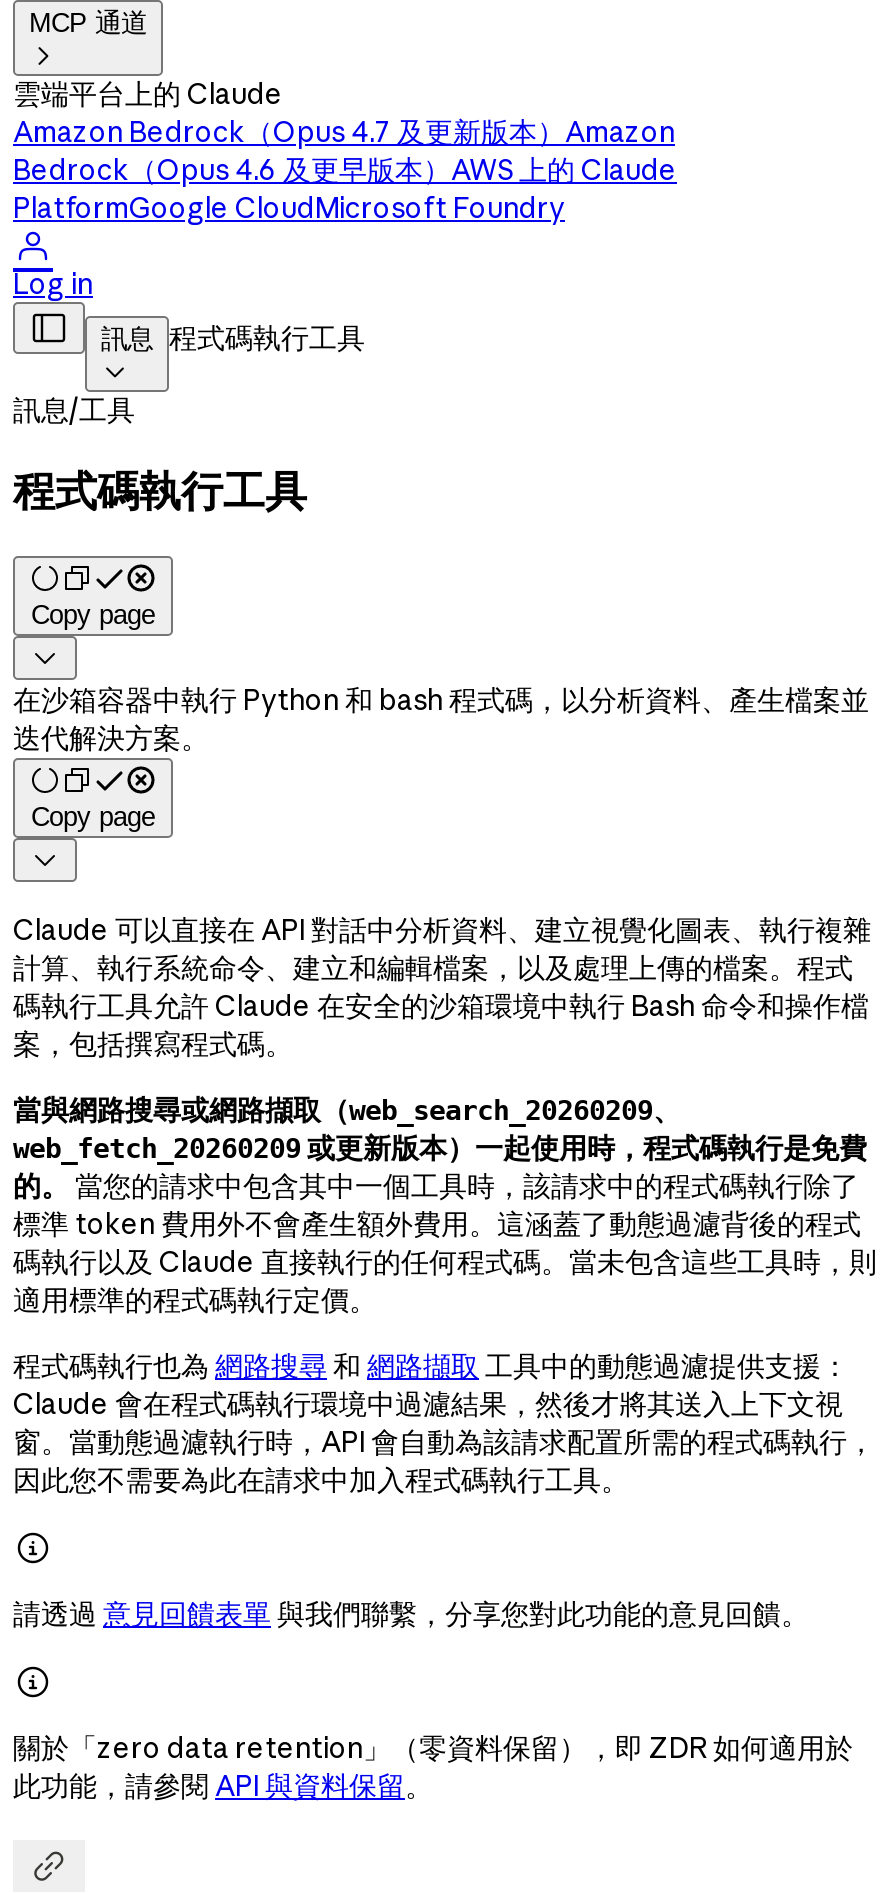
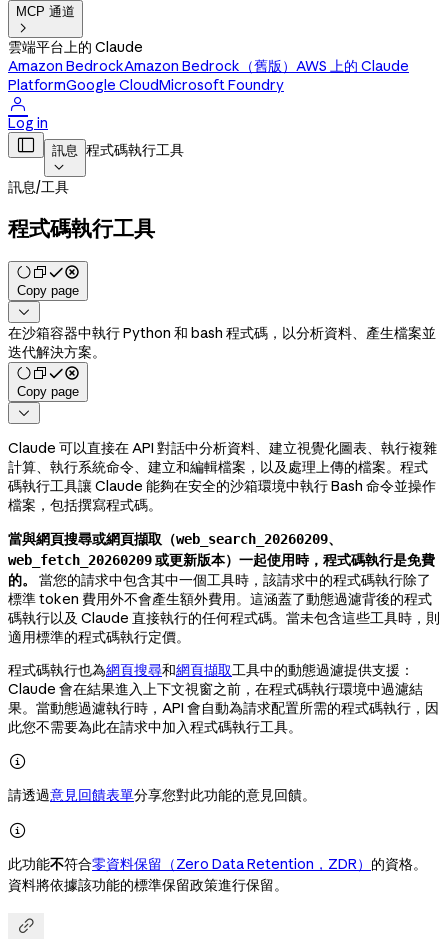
[13,114,677,188] Amazon Bedrock（Opus 4.7 及更新版本）Amazon | Bedrock（Opus 4.6 及更早版本）AWS 上的 Claude -> [8,57,409,75] Amazon BedrockAmazon Bedrock（舊版）AWS 上的 Claude
[13,988,869,1062] 碼執行工具允許 Claude 在安全的沙箱環境中執行 Bash 命令和操作檔 | 案，包括撰寫程式碼。 -> [8,477,436,514] 碼執行工具讓 Claude 能夠在安全的沙箱環境中執行 Bash 命令並操作 | 檔案，包括撰寫程式碼。
[13,1092,681,1128] 當與網路搜尋或網路擷取（web_search_20260209、 -> [8,530,342,548] 當與網頁搜尋或網頁擷取（web_search_20260209、
[13,1348,875,1498] 程式碼執行也為網路搜尋和網路擷取工具中的動態過濾提供支援： | Claude 會在程式碼執行環境中過濾結果，然後才將其送入上下文視 | 窗。當動態過濾執行時，API 會自動為該請求配置所需的程式碼執行， | 因此您不需要為此在請求中加入程式碼執行工具。 -> [8,661,439,736] 程式碼執行也為網頁搜尋和網頁擷取工具中的動態過濾提供支援： | Claude 會在結果進入上下文視窗之前，在程式碼執行環境中過濾結 | 果。當動態過濾執行時，API 會自動為請求配置所需的程式碼執行，因 | 此您不需要為此在請求中加入程式碼執行工具。
[13,1596,809,1632] 請透過意見回饋表單與我們聯繫，分享您對此功能的意見回饋。 -> [8,786,316,804] 請透過意見回饋表單分享您對此功能的意見回饋。
[13,1730,853,1804] 關於「zero data retention」（零資料保留），即 ZDR 如何適用於 | 此功能，請參閱API 與資料保留。 -> [8,855,427,894] 此功能不符合零資料保留（Zero Data Retention，ZDR）的資格。 | 資料將依據該功能的標準保留政策進行保留。

